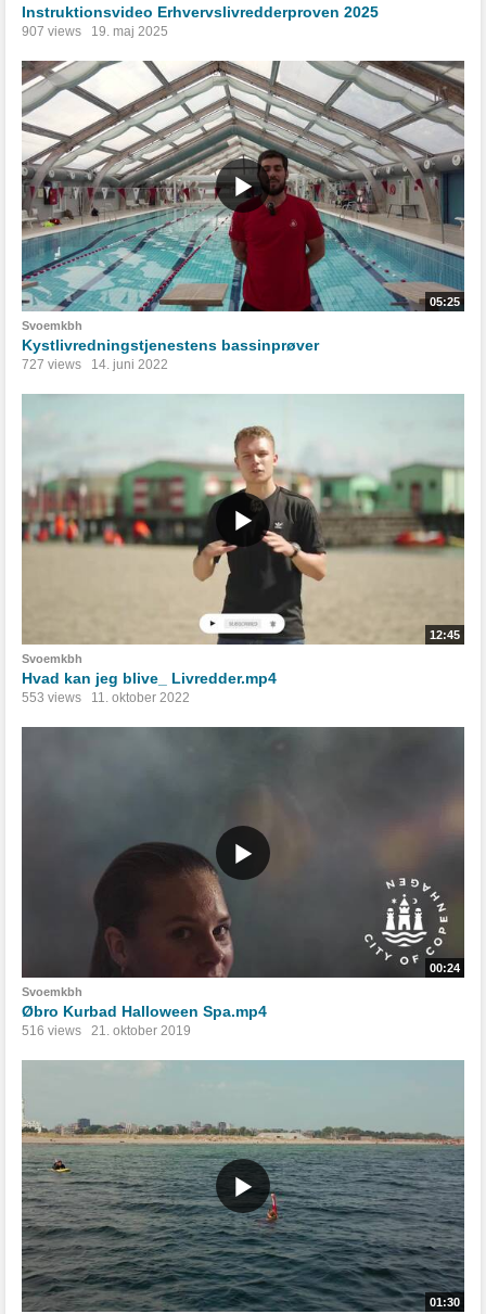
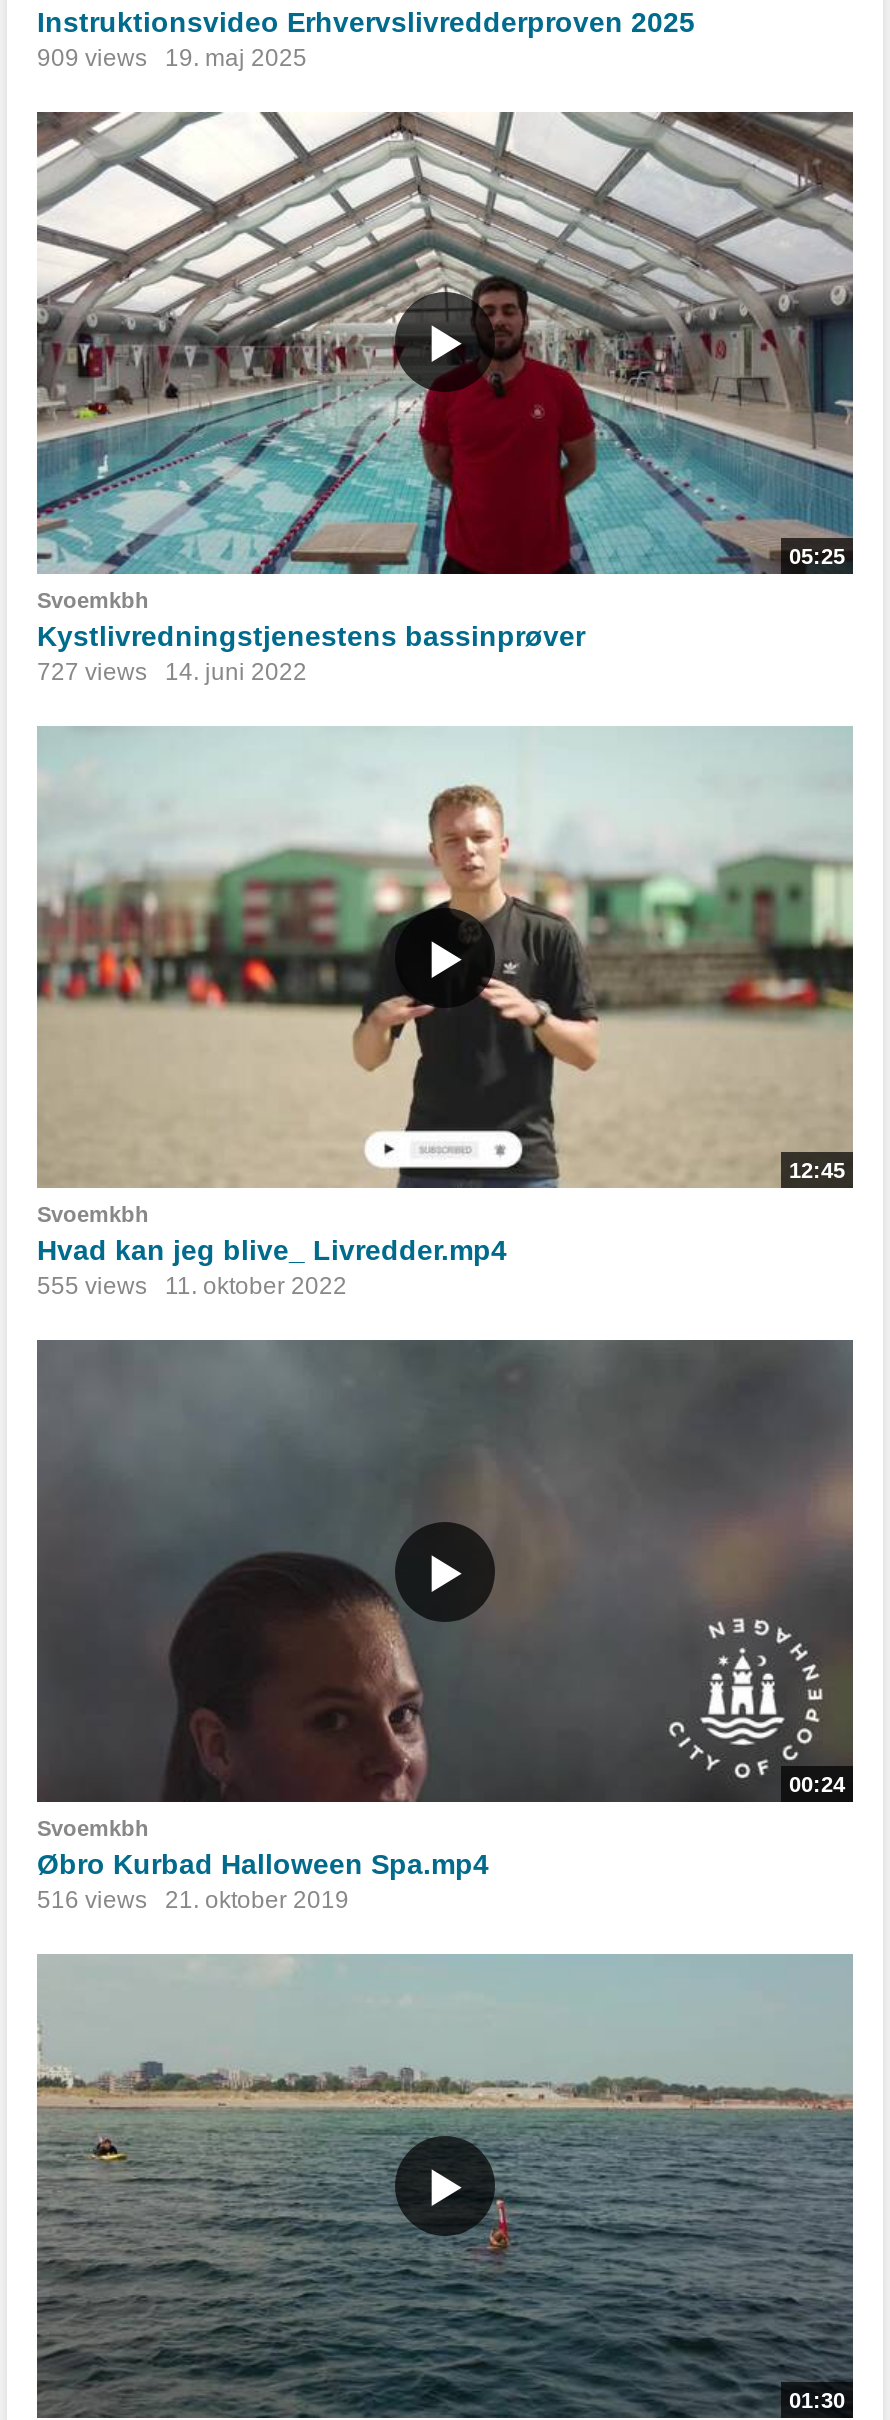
[22,24,168,39] 907 views 19. maj 2025 -> [37,44,307,72] 909 views 19. maj 2025
[22,690,190,706] 553 views 11. oktober 2022 -> [37,1272,347,1300] 555 views 11. oktober 2022

